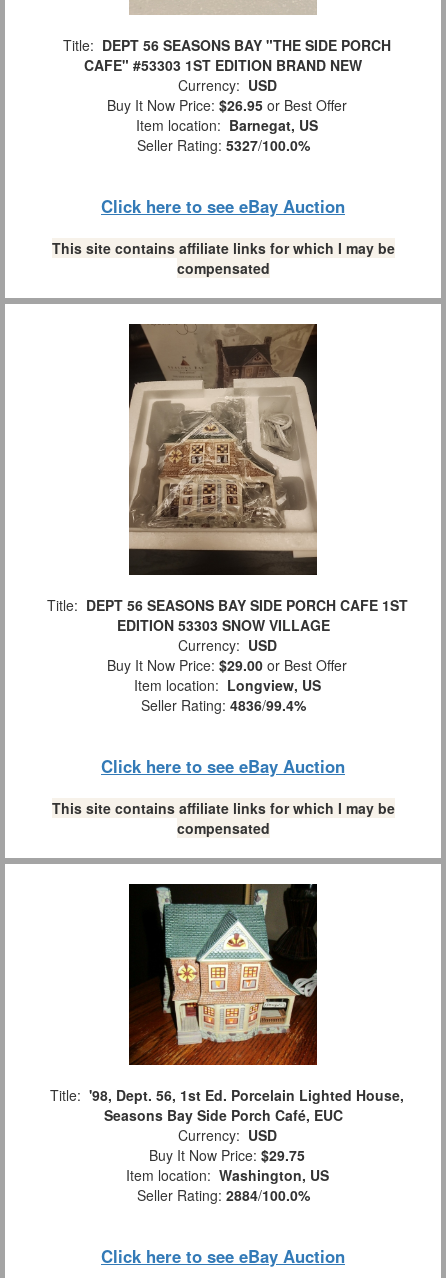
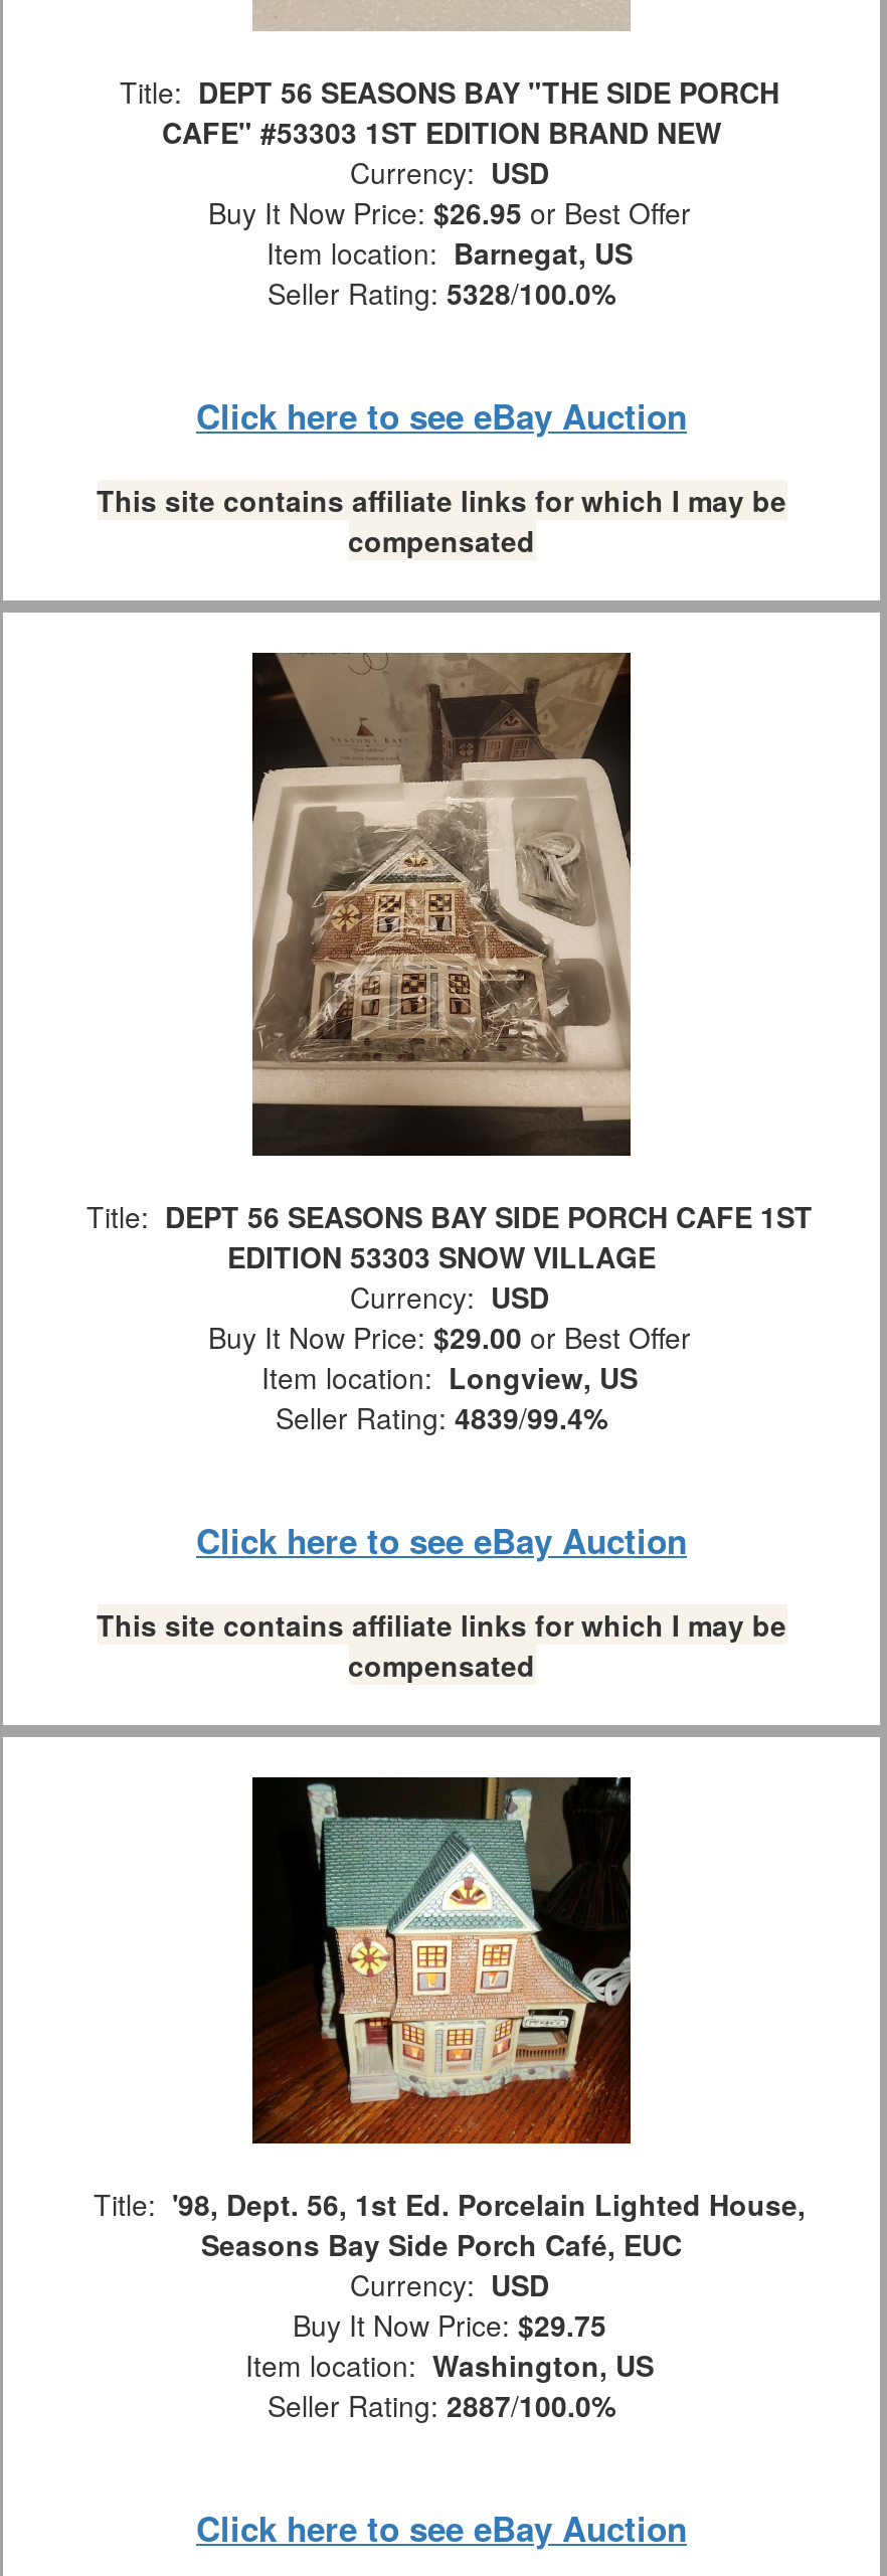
[136,135,309,155] Seller Rating: 5327/100.0% -> [268,272,615,312] Seller Rating: 5328/100.0%
[140,695,305,715] Seller Rating: 4836/99.4% -> [276,1398,607,1438] Seller Rating: 4839/99.4%
[136,1185,309,1205] Seller Rating: 2884/100.0% -> [268,2385,615,2425] Seller Rating: 2887/100.0%

